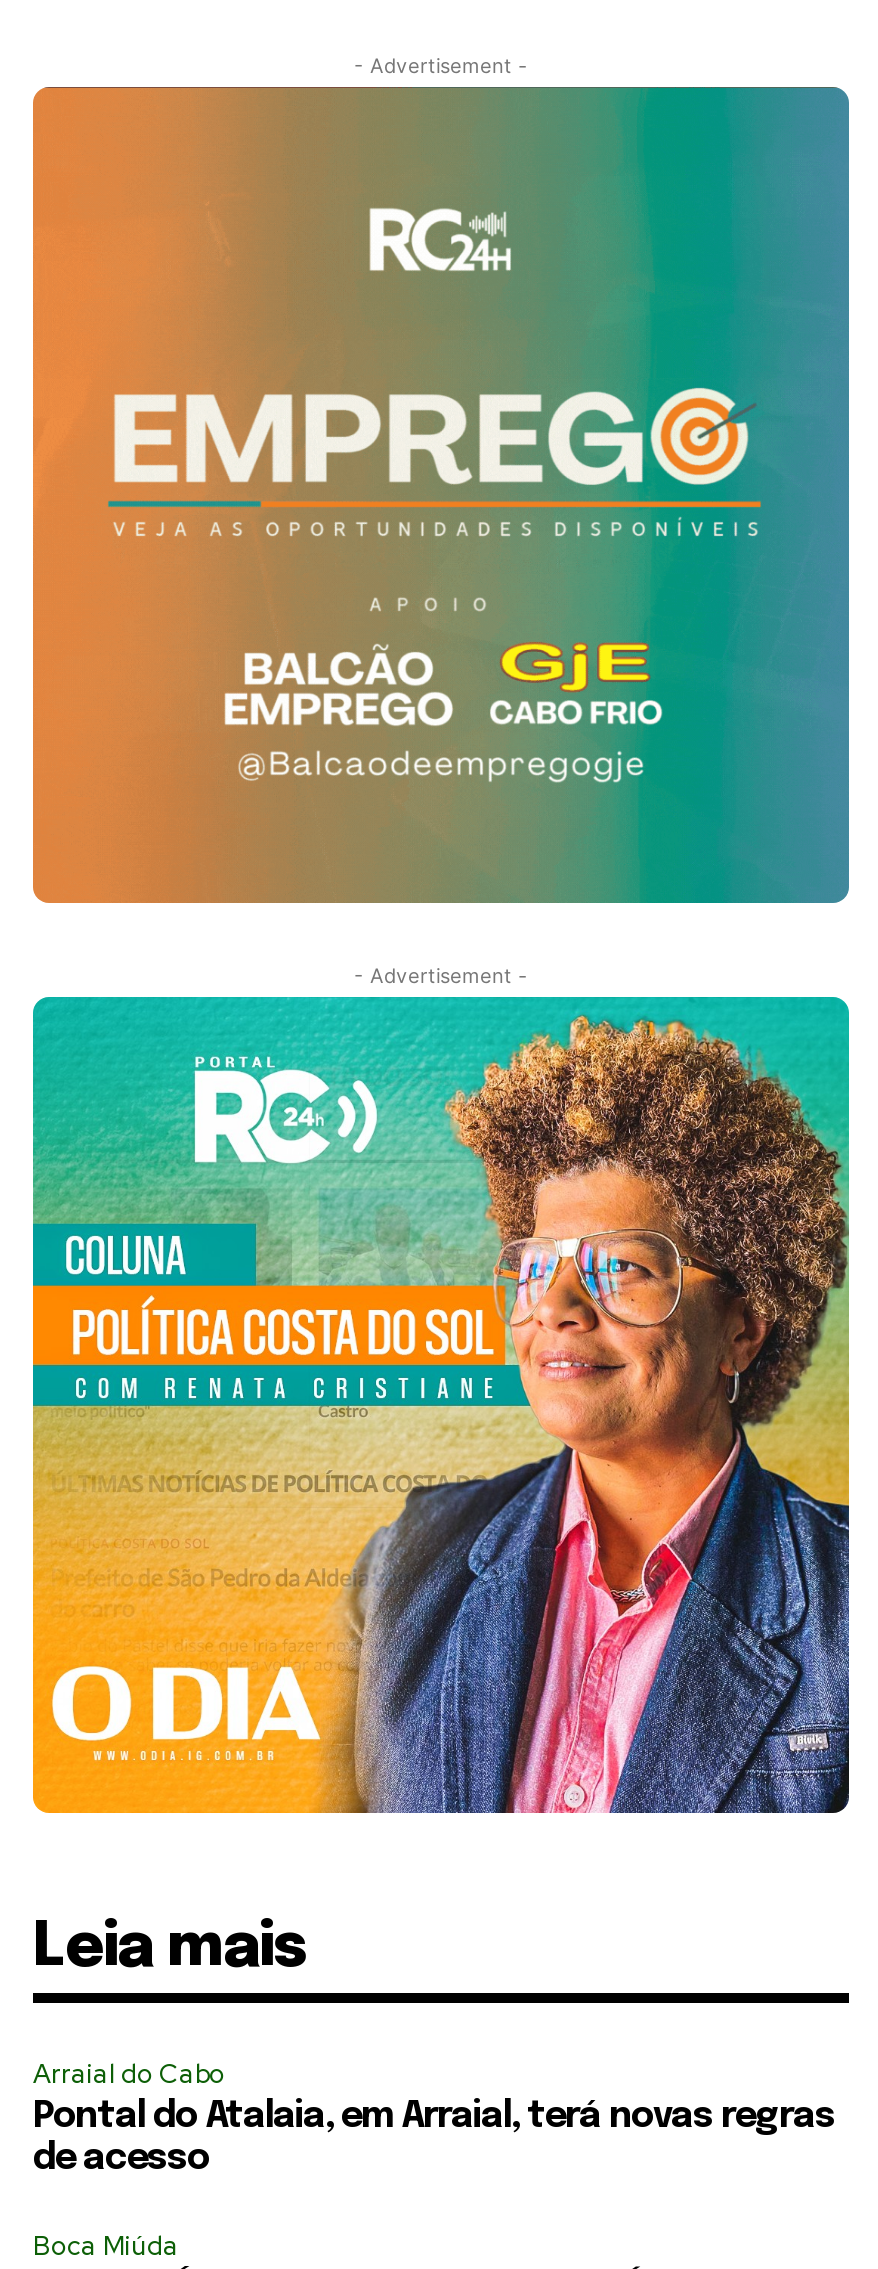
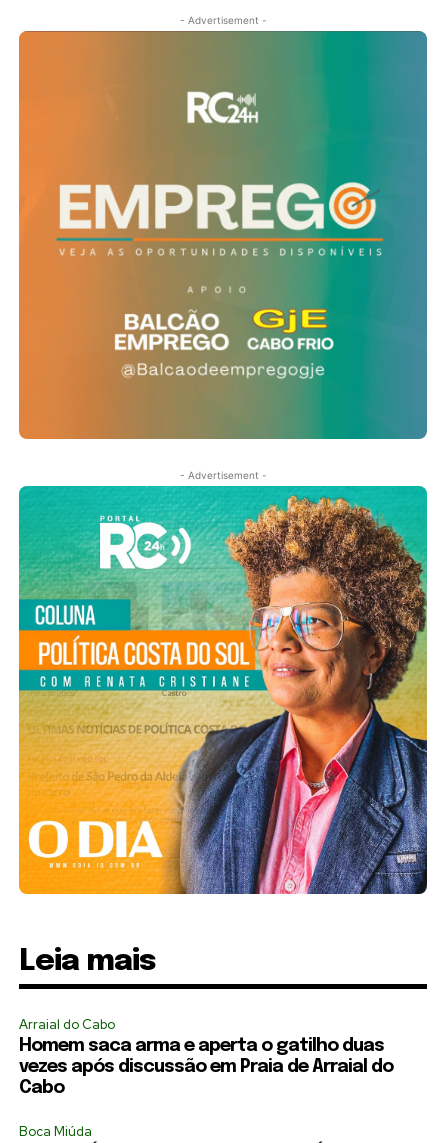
[33,2099,835,2177] Pontal do Atalaia, em Arraial, terá novas regras | de acesso -> [19,1037,393,1097] Homem saca arma e aperta o gatilho duas | vezes após discussão em Praia de Arraial do | Cabo

